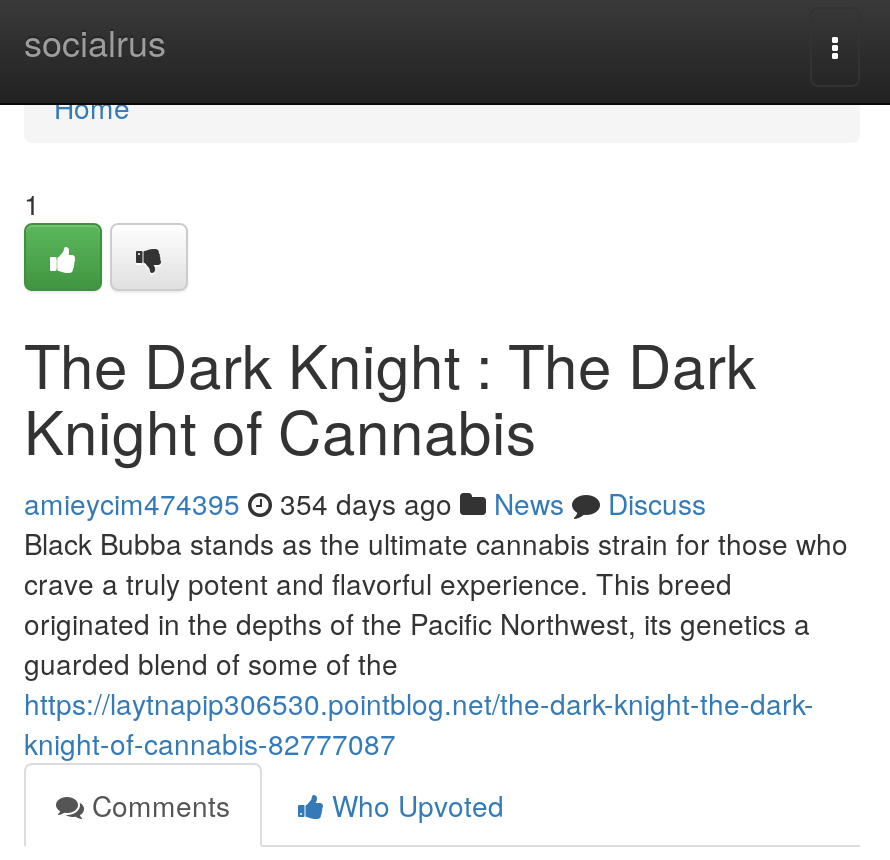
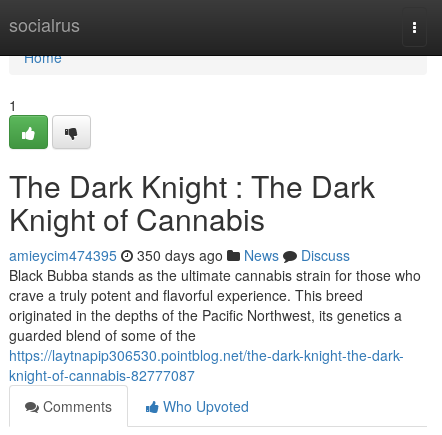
[24,483,706,523] amieycim474395 354 days ago News Discuss -> [9,245,350,265] amieycim474395 350 days ago News Discuss

